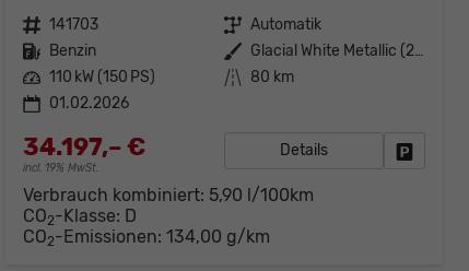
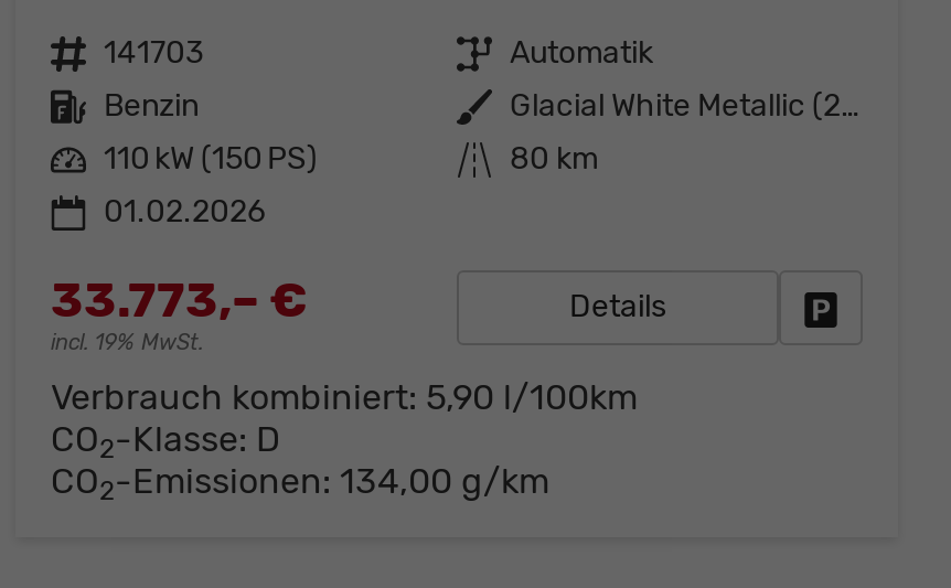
[23,132,145,162] 34.197,– € -> [51,270,307,329] 33.773,– €

